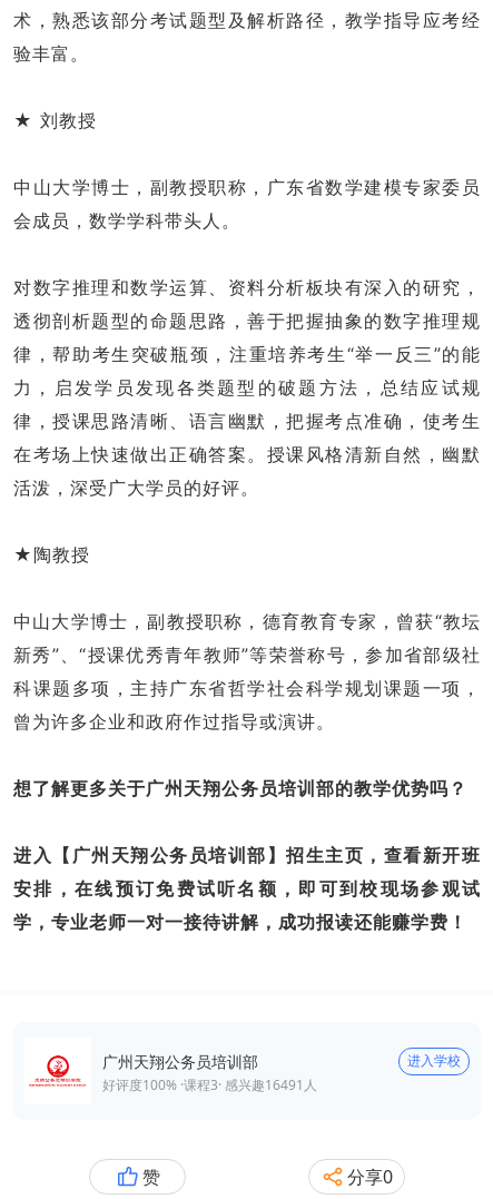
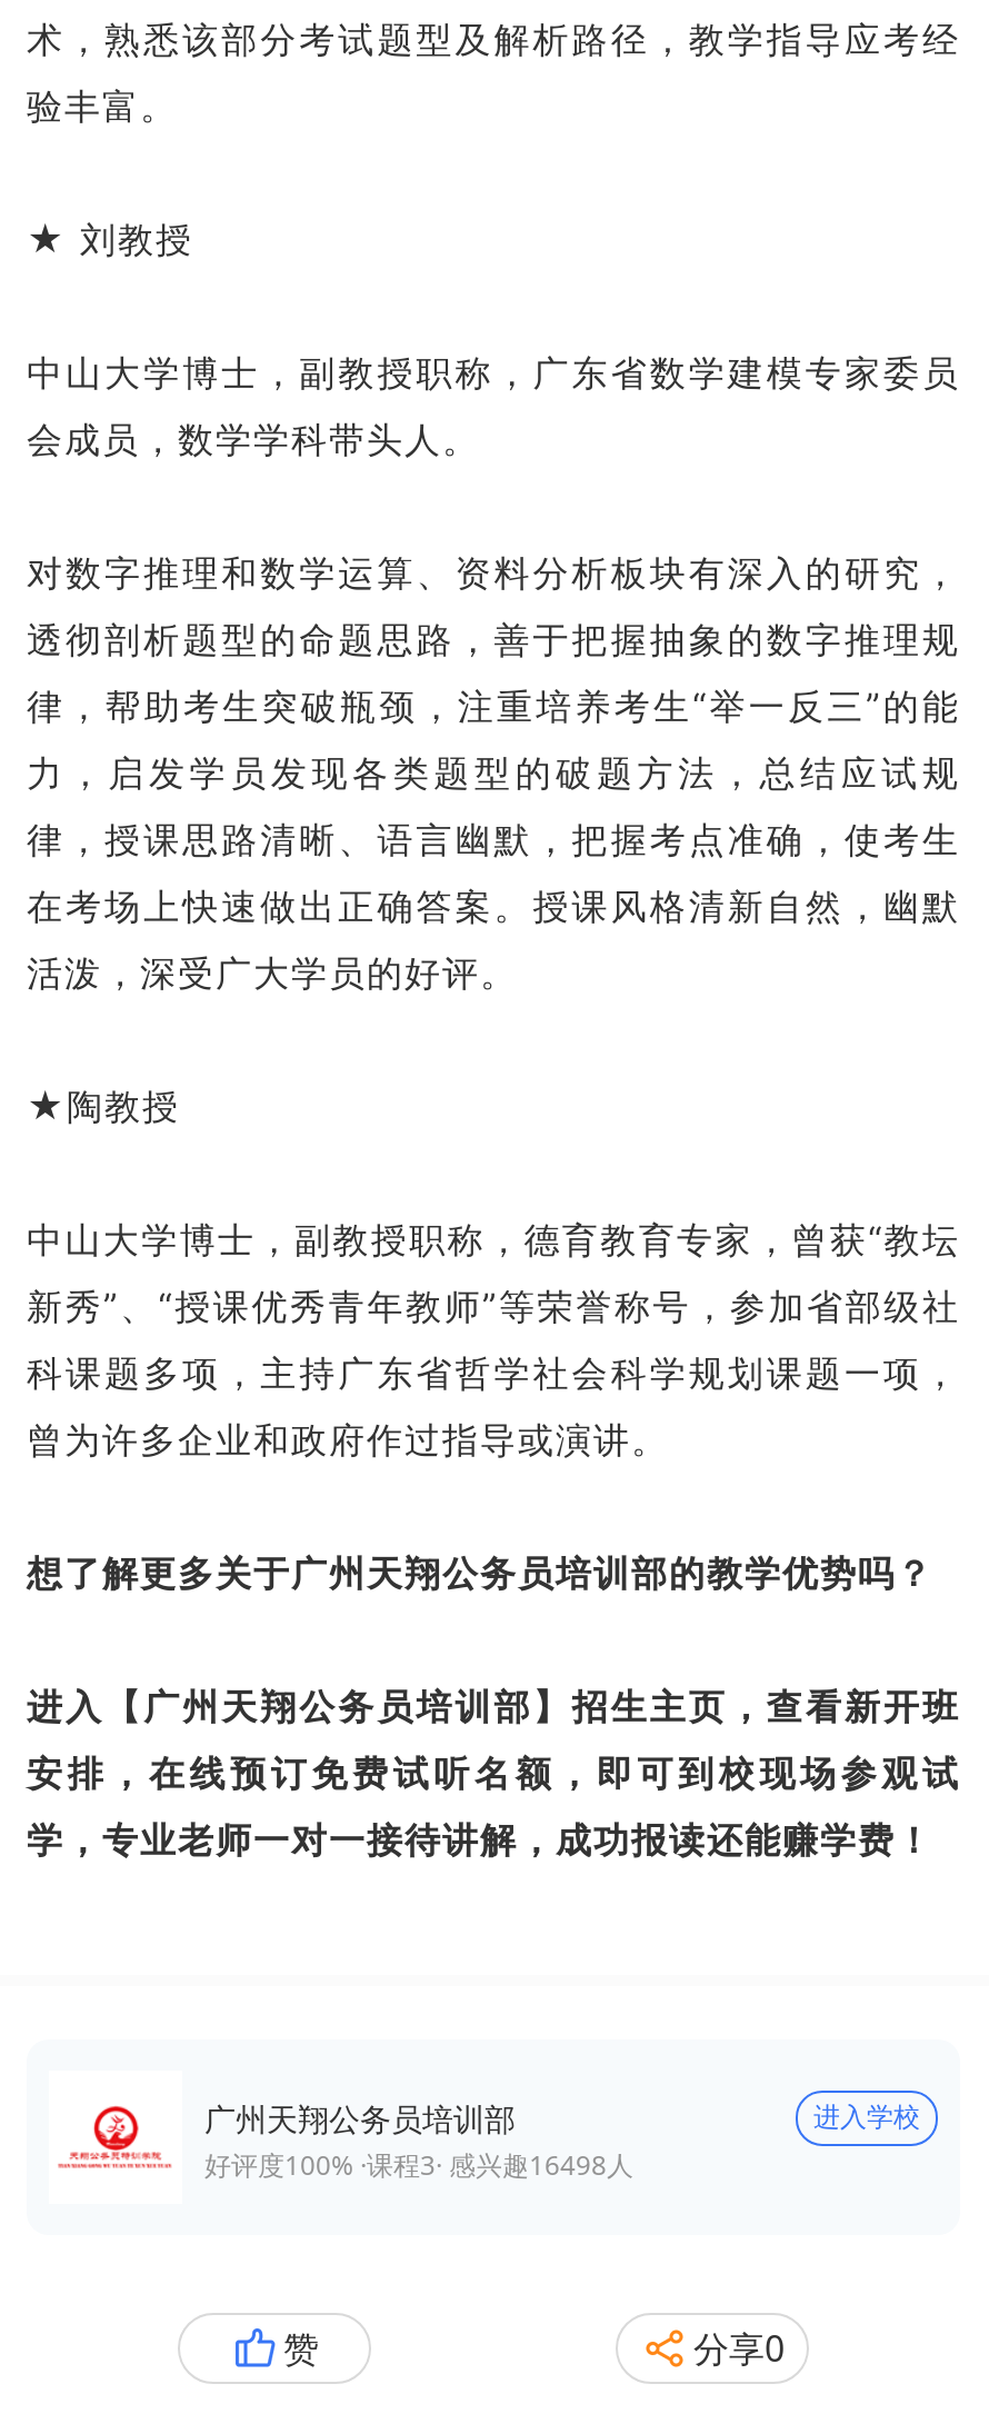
[102,1075,317,1094] 好评度100% ·课程3 · 感兴趣16491人 -> [204,2145,633,2183] 好评度100% ·课程3 · 感兴趣16498人

